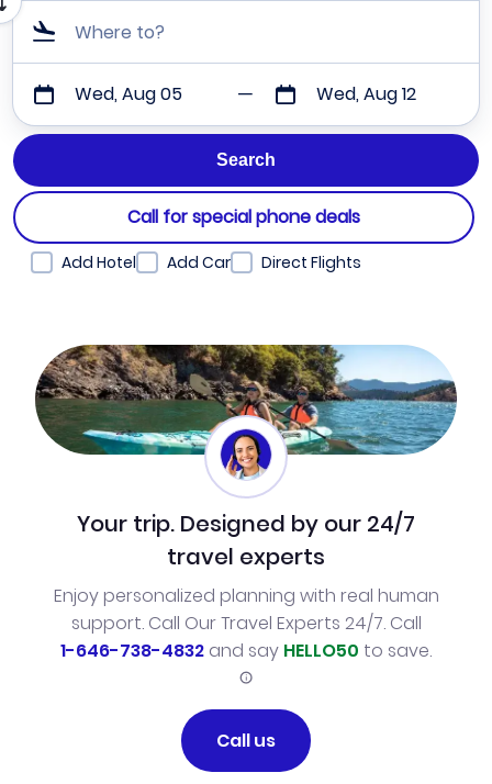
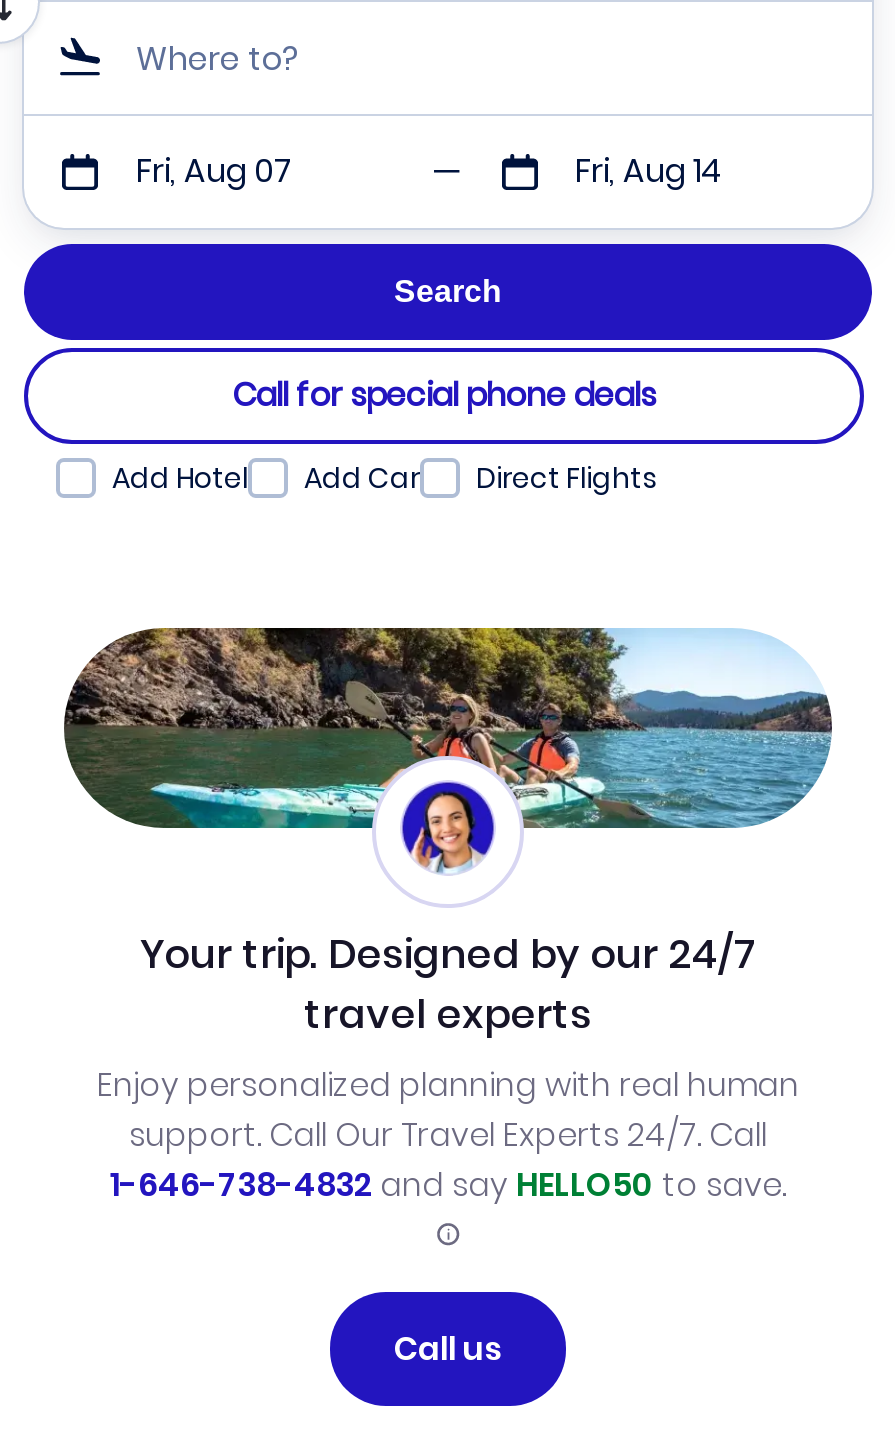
[75,82,182,107] Wed, Aug 05 -> [136,149,292,195] Fri, Aug 07
[316,82,416,107] Wed, Aug 12 -> [575,149,723,195] Fri, Aug 14

